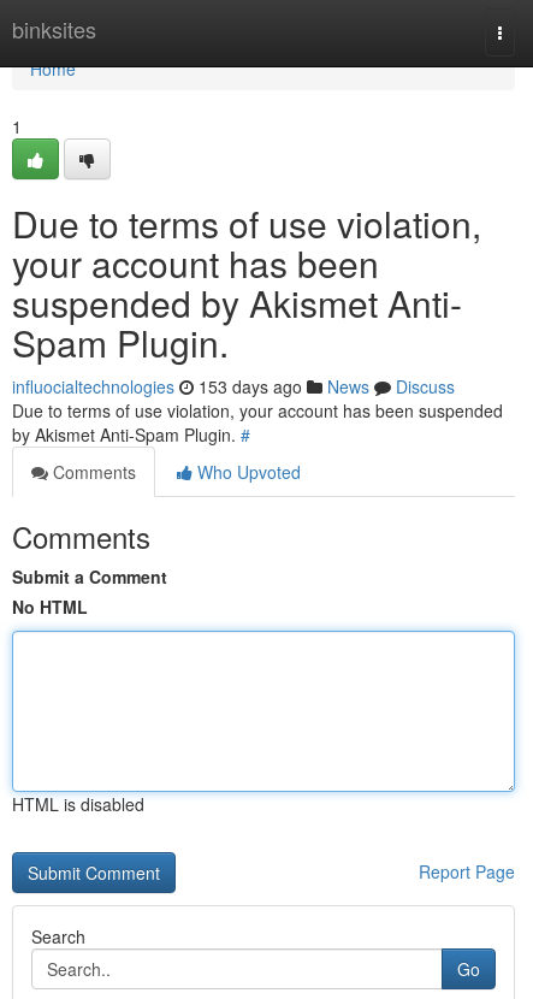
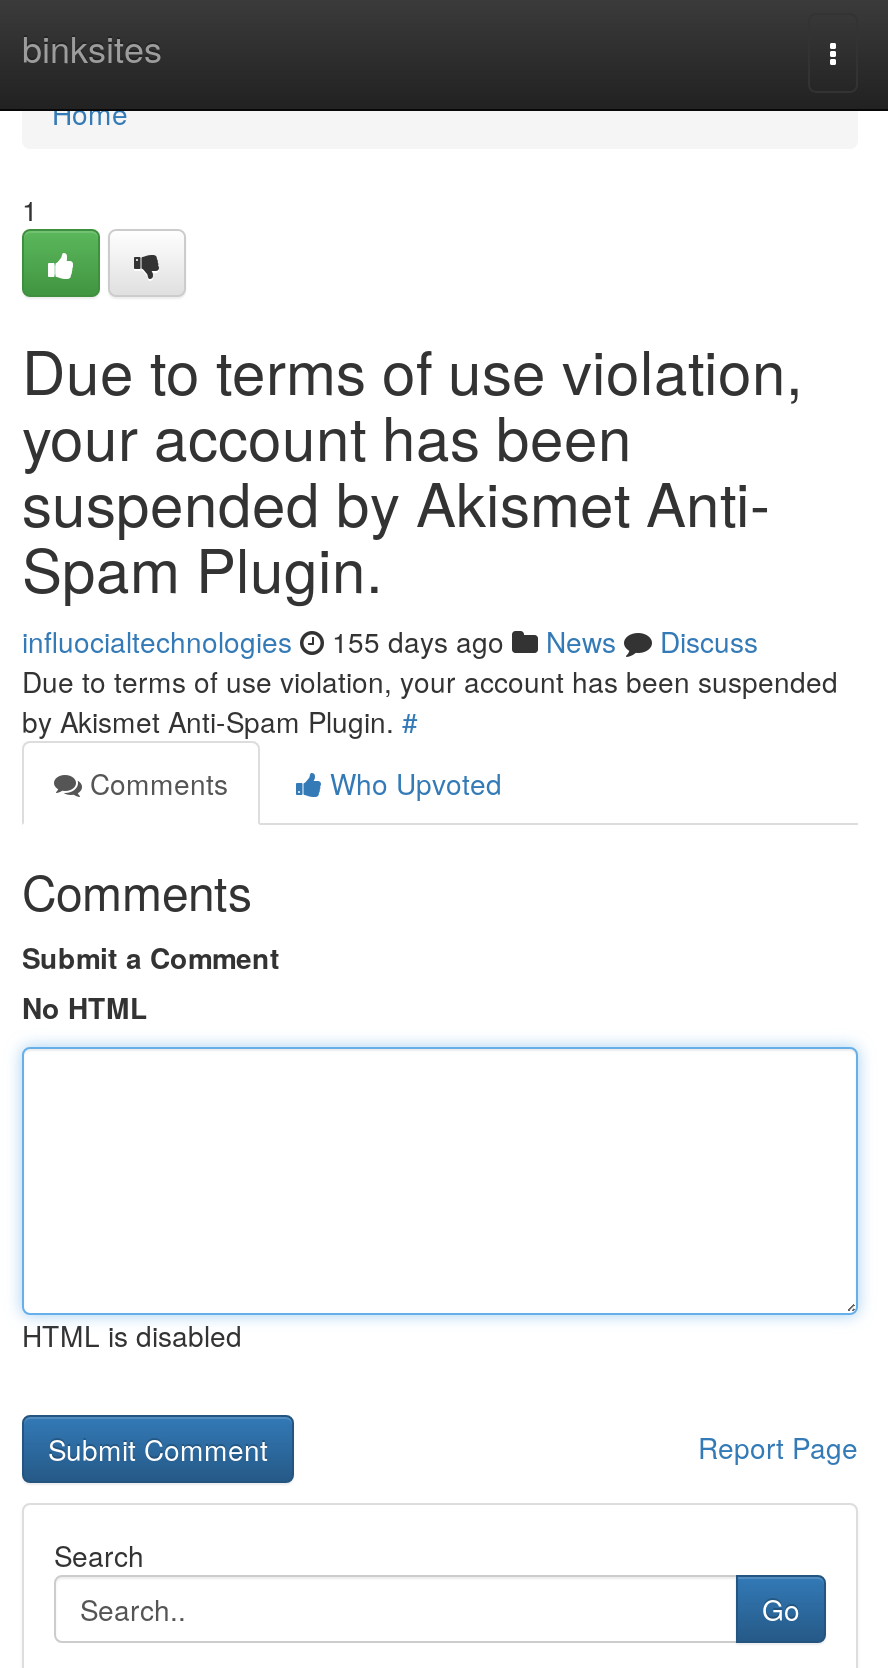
[12,374,455,398] influocialtechnologies 153 days ago News Discuss -> [22,621,758,661] influocialtechnologies 155 days ago News Discuss

